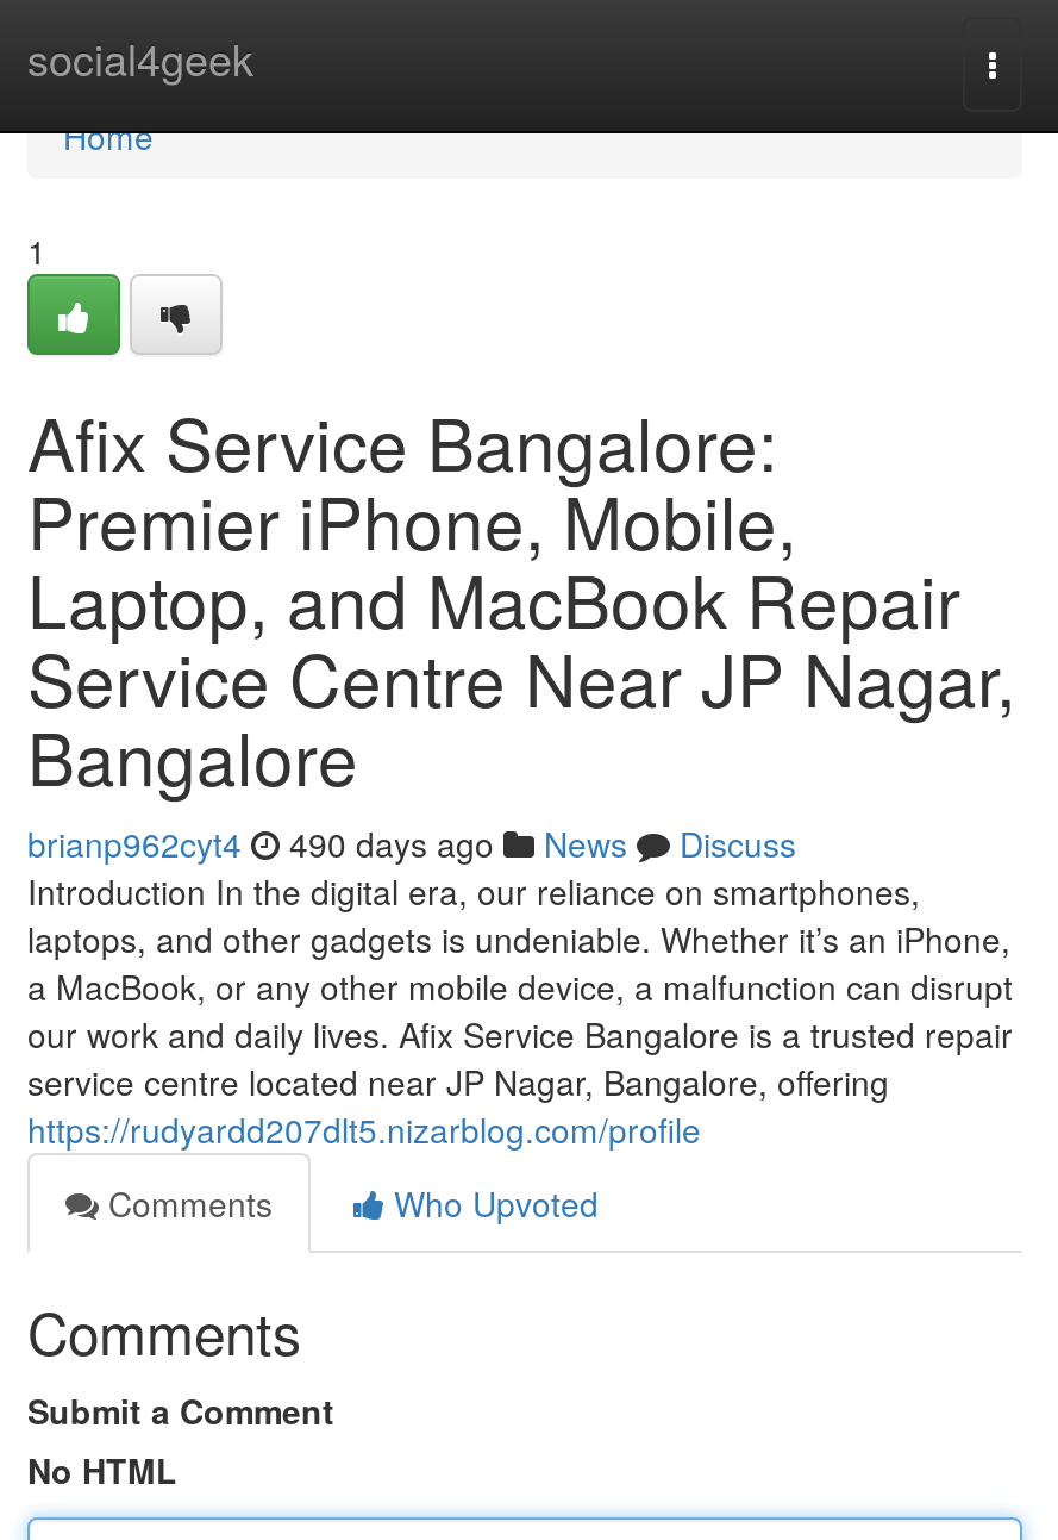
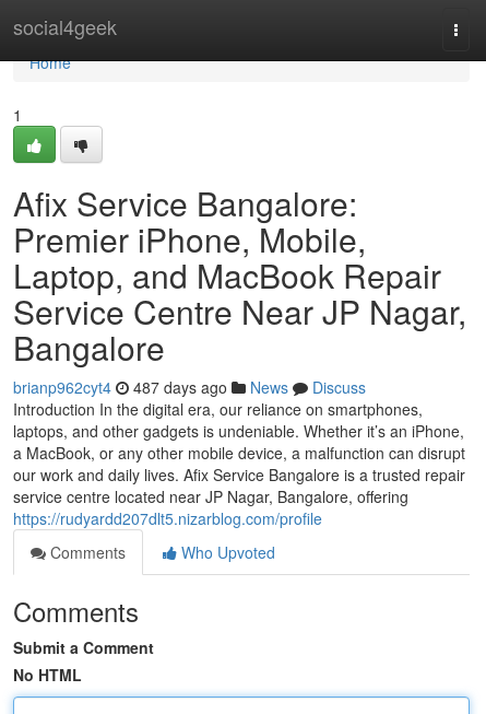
[27,819,796,867] brianp962cyt4 490 days ago News Discuss -> [13,376,366,398] brianp962cyt4 487 days ago News Discuss

